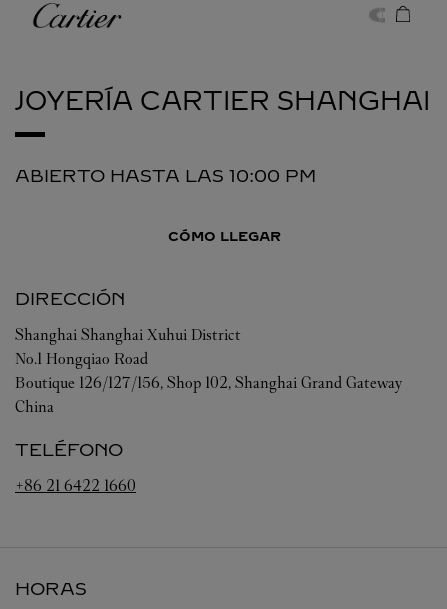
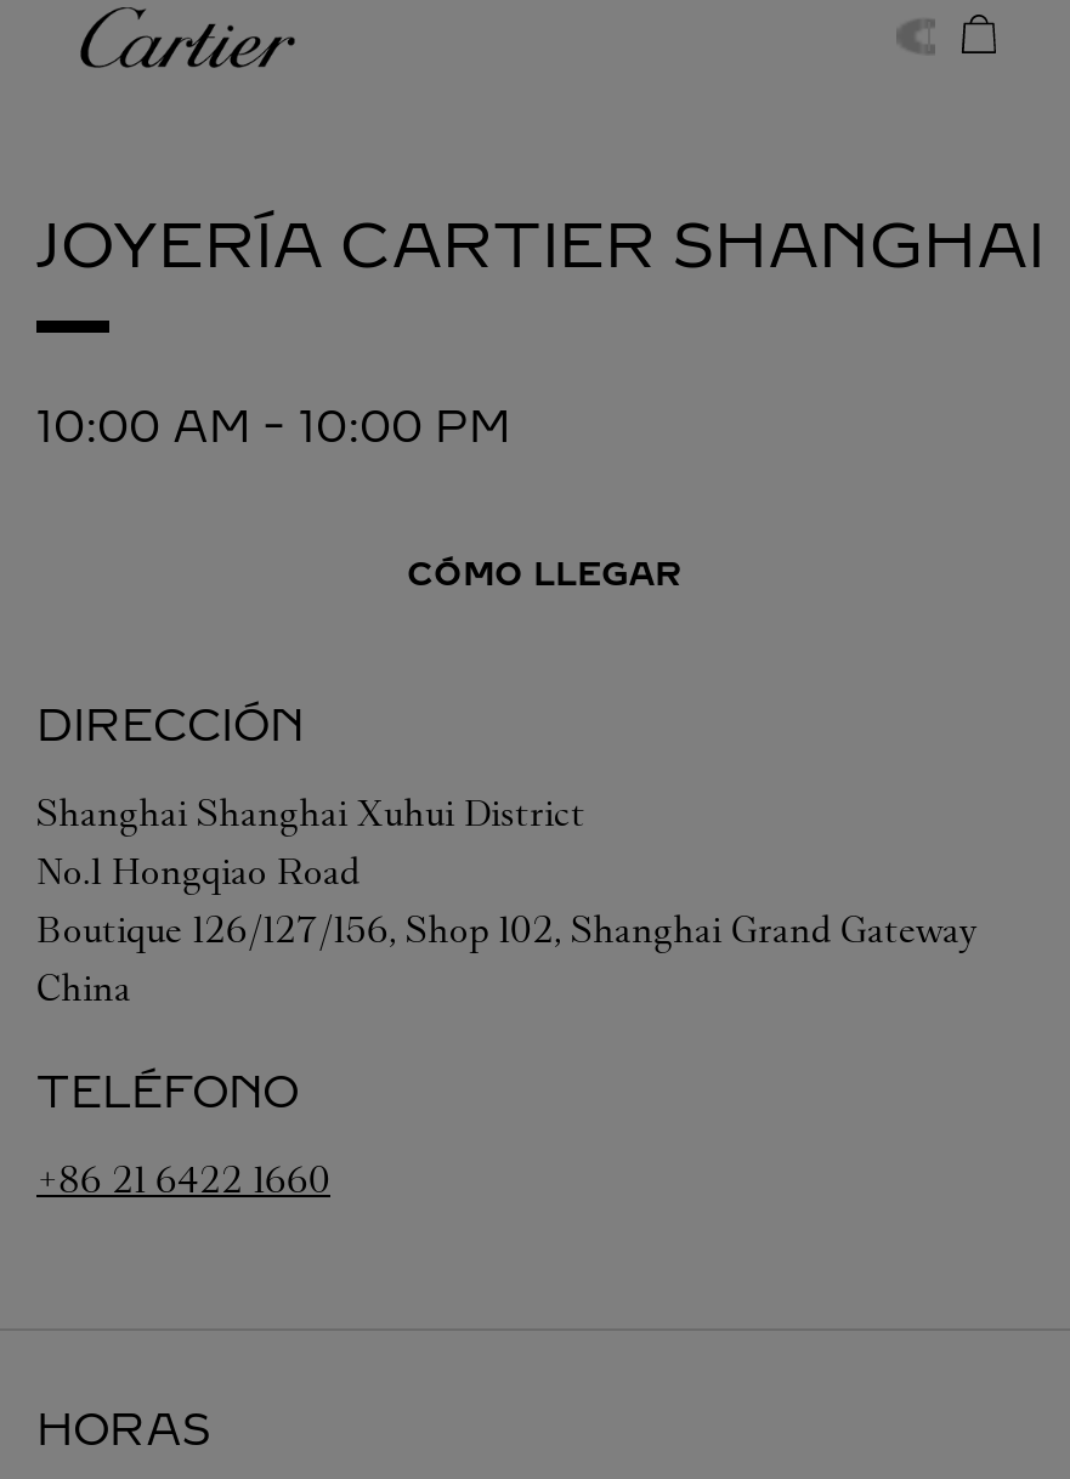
[15,165,316,187] ABIERTO HASTA LAS 10:00 PM -> [36,401,510,454] 10:00 AM - 10:00 PM

